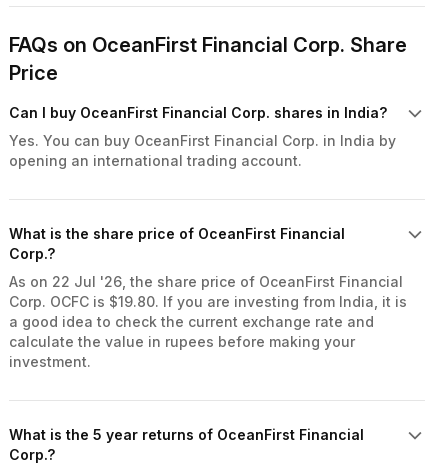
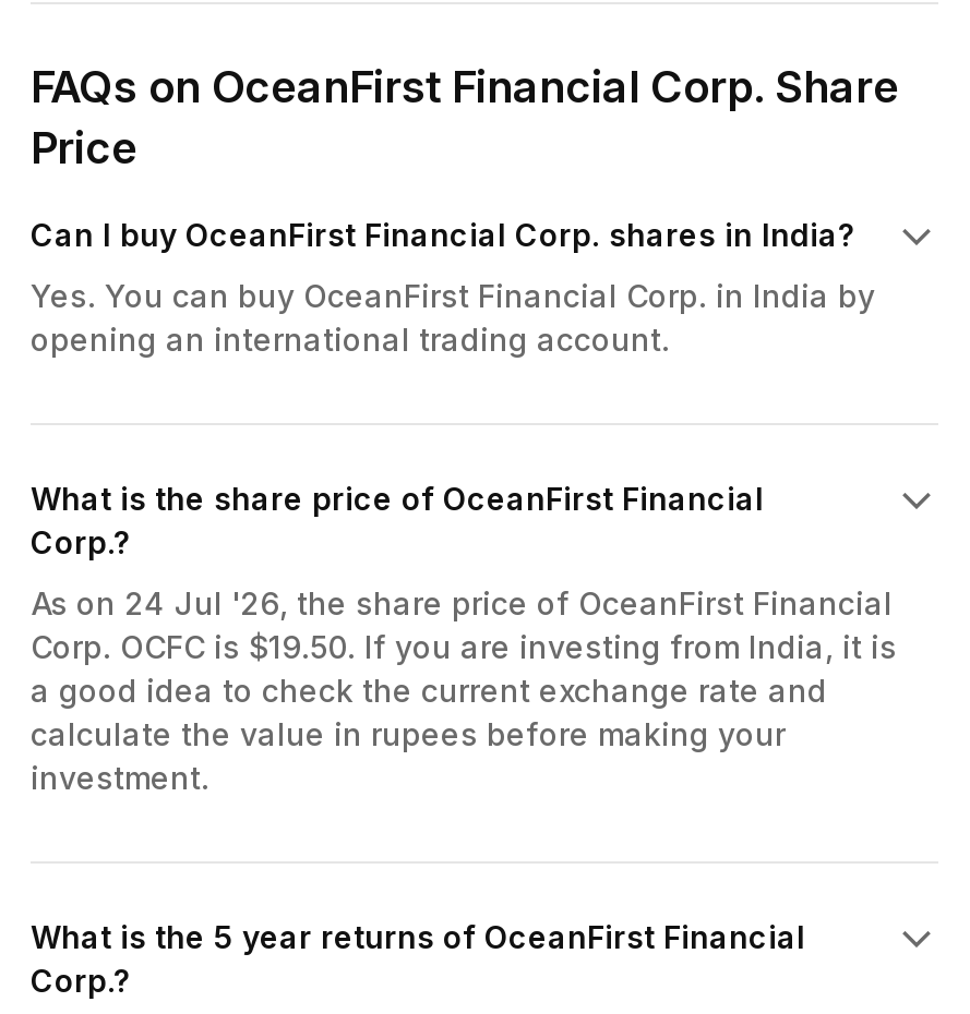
[9,273,403,290] As on 22 Jul '26, the share price of OceanFirst Financial -> [31,584,893,621] As on 24 Jul '26, the share price of OceanFirst Financial
[9,293,407,310] Corp. OCFC is $19.80. If you are investing from India, it is -> [31,628,897,665] Corp. OCFC is $19.50. If you are investing from India, it is

